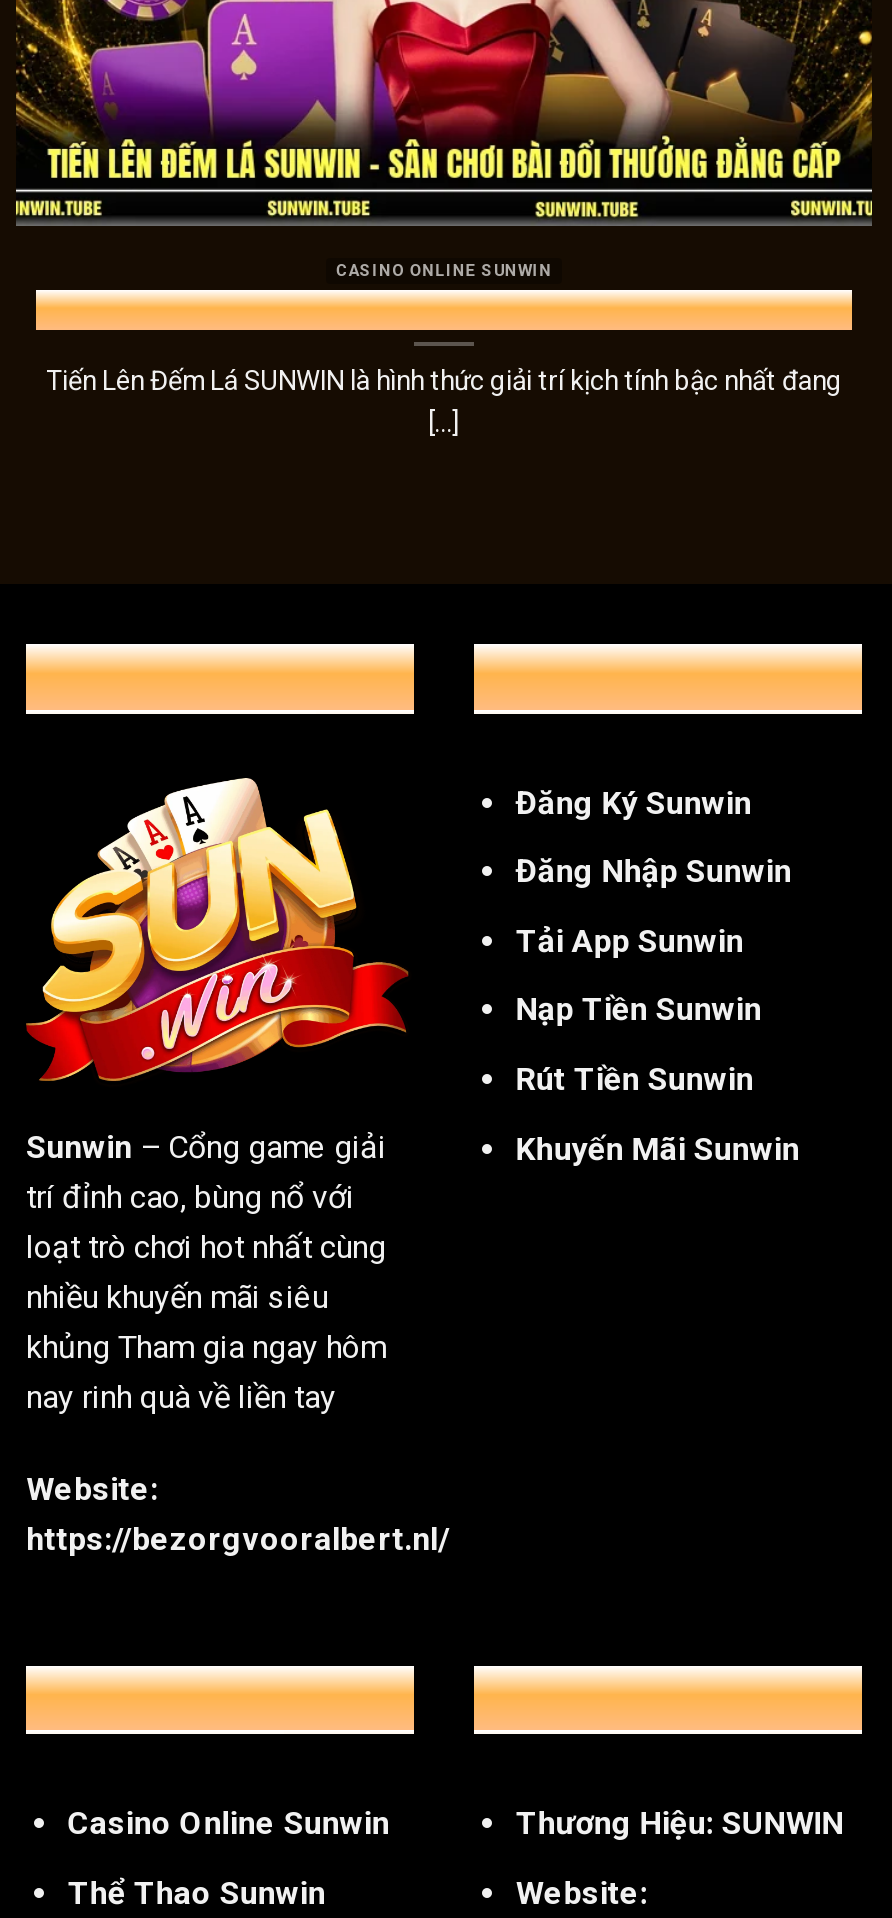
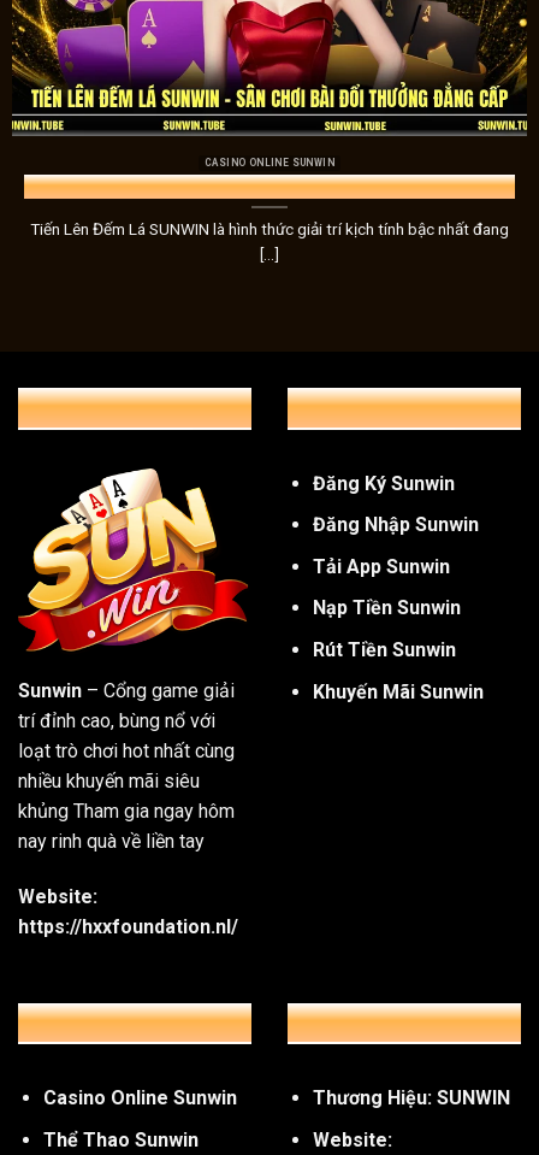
[26,1520,450,1558] https://bezorgvooralbert.nl/ -> [18,915,238,938] https://hxxfoundation.nl/

